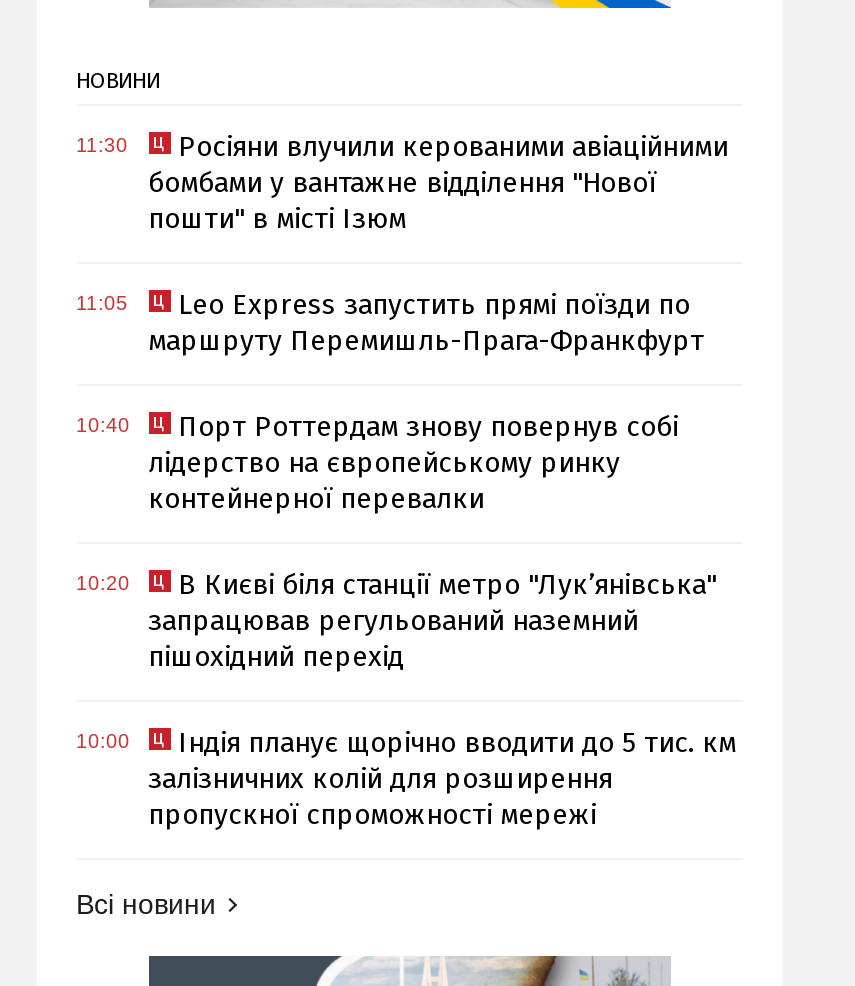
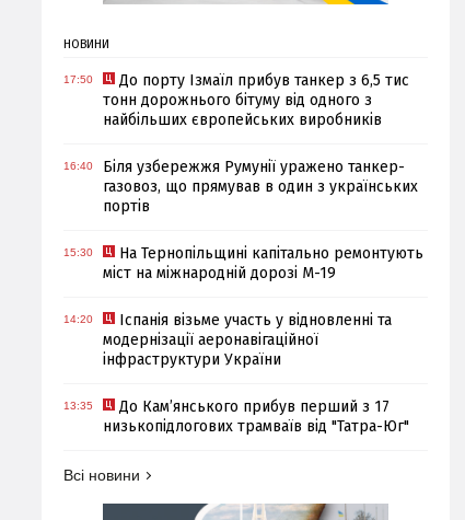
[76,129,728,235] 11:30 | Росіяни влучили керованими авіаційними | бомбами у вантажне відділення "Нової | пошти" в місті Ізюм -> [63,71,409,129] 17:50 | До порту Ізмаїл прибув танкер з 6,5 тис | тонн дорожнього бітуму від одного з | найбільших європейських виробників
[76,287,704,357] 11:05 | Leo Express запустить прямі поїзди по | маршруту Перемишль-Прага-Франкфурт -> [63,157,417,215] 16:40 | Біля узбережжя Румунії уражено танкер- | газовоз, що прямував в один з українських | портів
[76,409,678,515] 10:40 | Порт Роттердам знову повернув собі | лідерство на європейському ринку | контейнерної перевалки -> [63,244,423,282] 15:30 | На Тернопільщині капітально ремонтують | міст на міжнародній дорозі М-19
[76,567,716,673] 10:20 | В Києві біля станції метро "Лук’янівська" | запрацював регульований наземний | пішохідний перехід -> [63,310,391,368] 14:20 | Іспанія візьме участь у відновленні та | модернізації аеронавігаційної | інфраструктури України
[76,725,736,831] 10:00 | Індія планує щорічно вводити до 5 тис. км | залізничних колій для розширення | пропускної спроможності мережі -> [63,397,409,435] 13:35 | До Кам’янського прибув перший з 17 | низькопідлогових трамваїв від "Татра-Юг"

